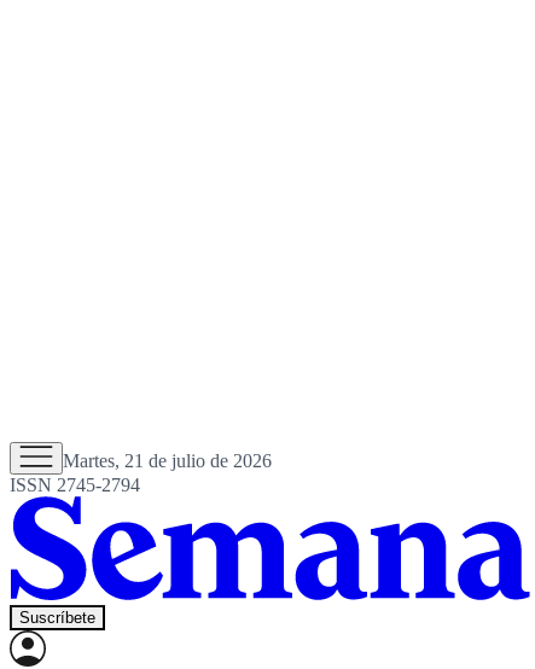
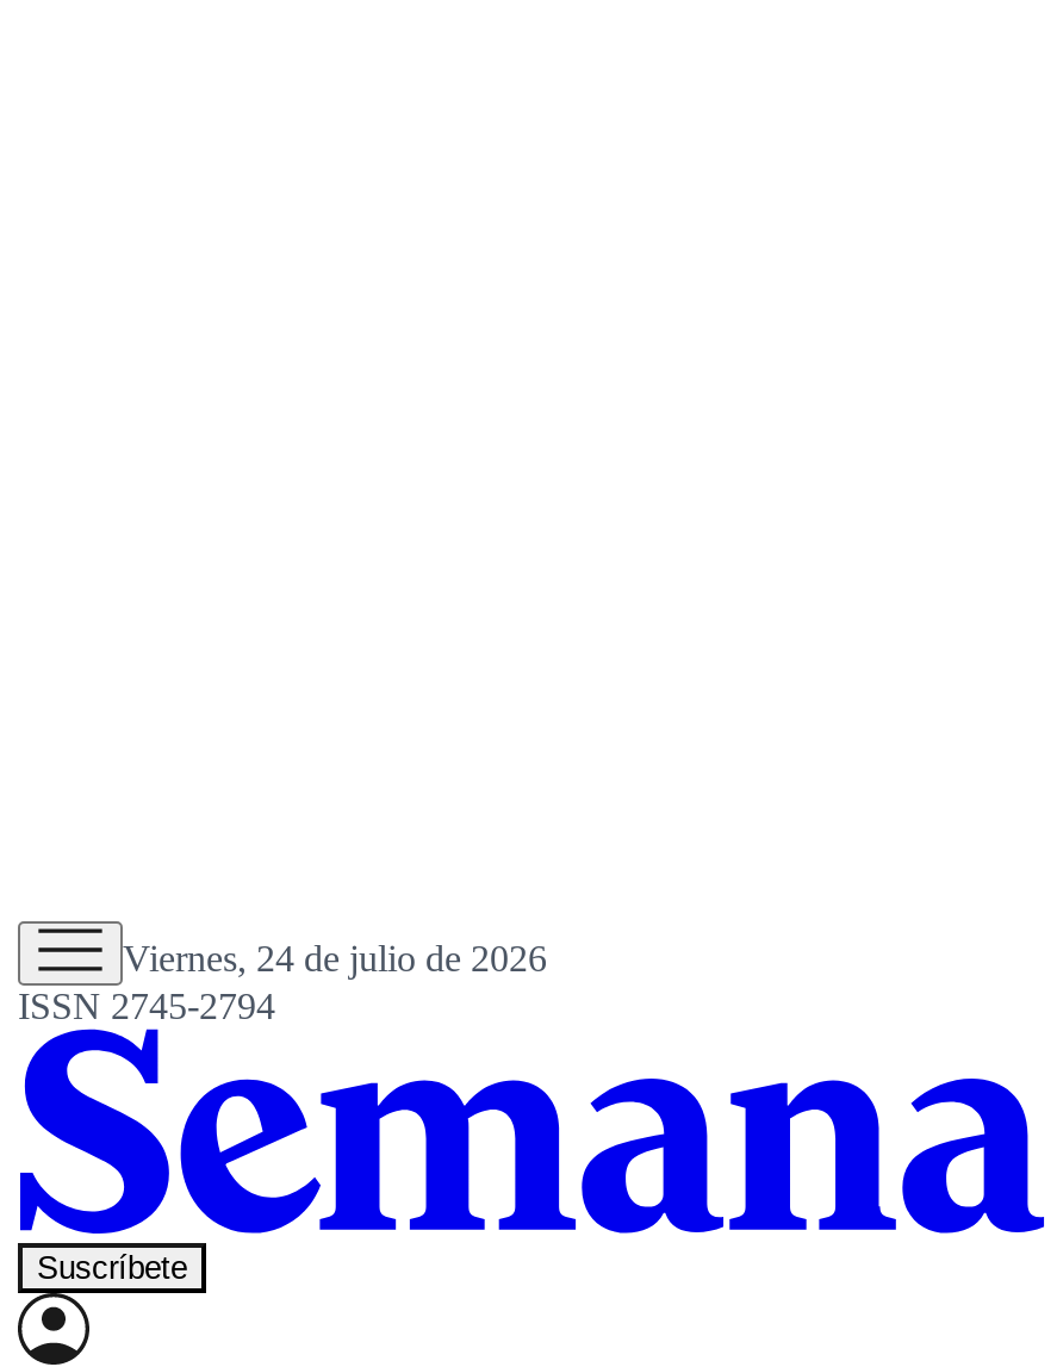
[63,450,272,471] Martes, 21 de julio de 2026 -> [123,938,547,978] Viernes, 24 de julio de 2026

